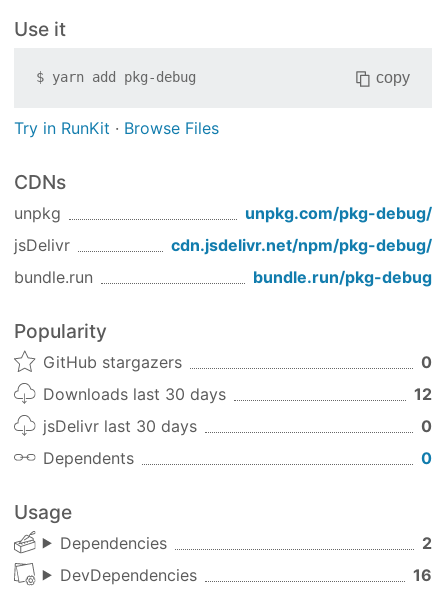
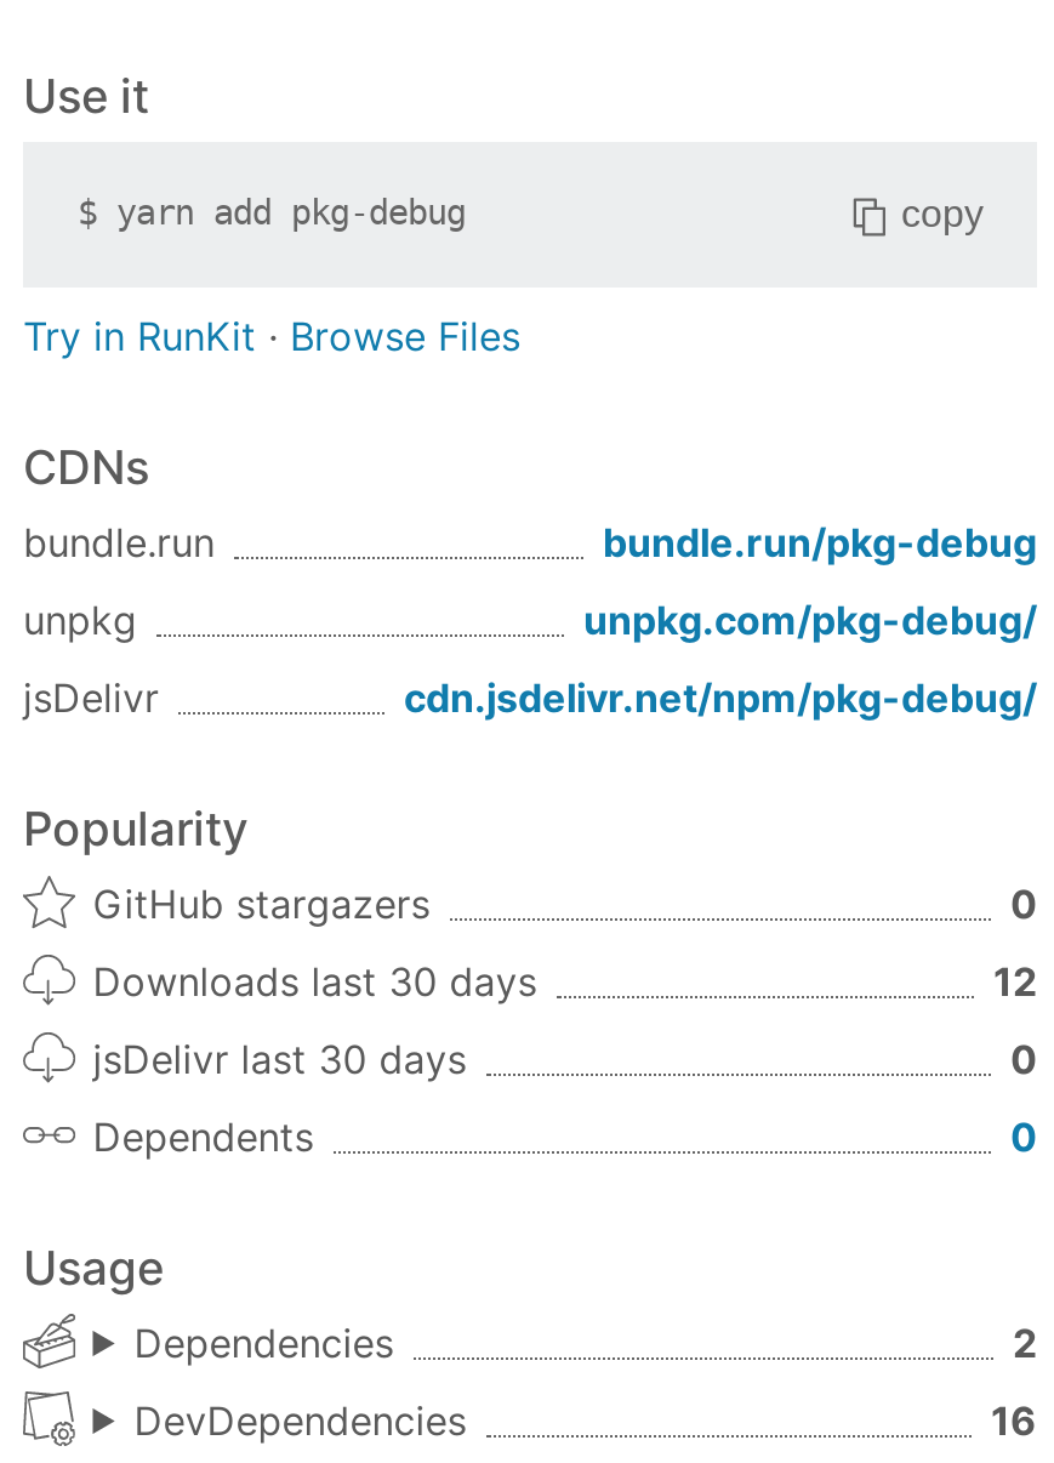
moved [14,202,432,254] -> [23,594,1037,721]: unpkg | unpkg.com/pkg-debug/ | jsDelivr | cdn.jsdelivr.net/npm/pkg-debug/
moved [14,266,432,286] -> [23,517,1037,565]: bundle.run | bundle.run/pkg-debug

